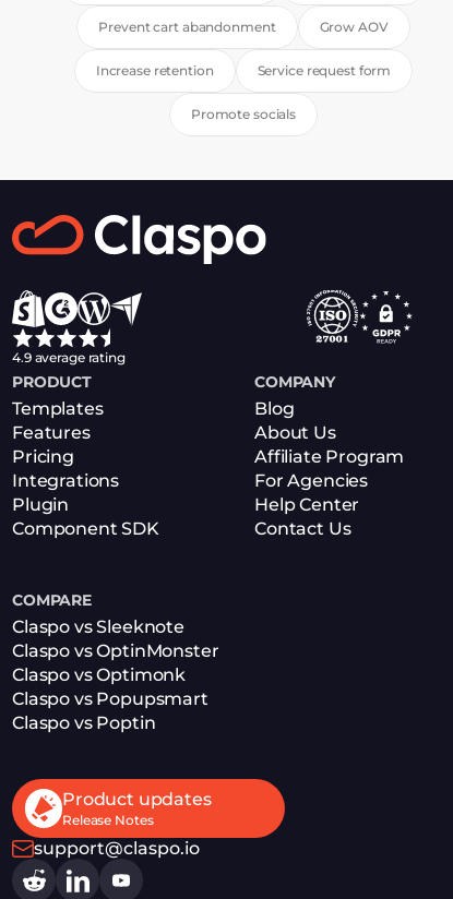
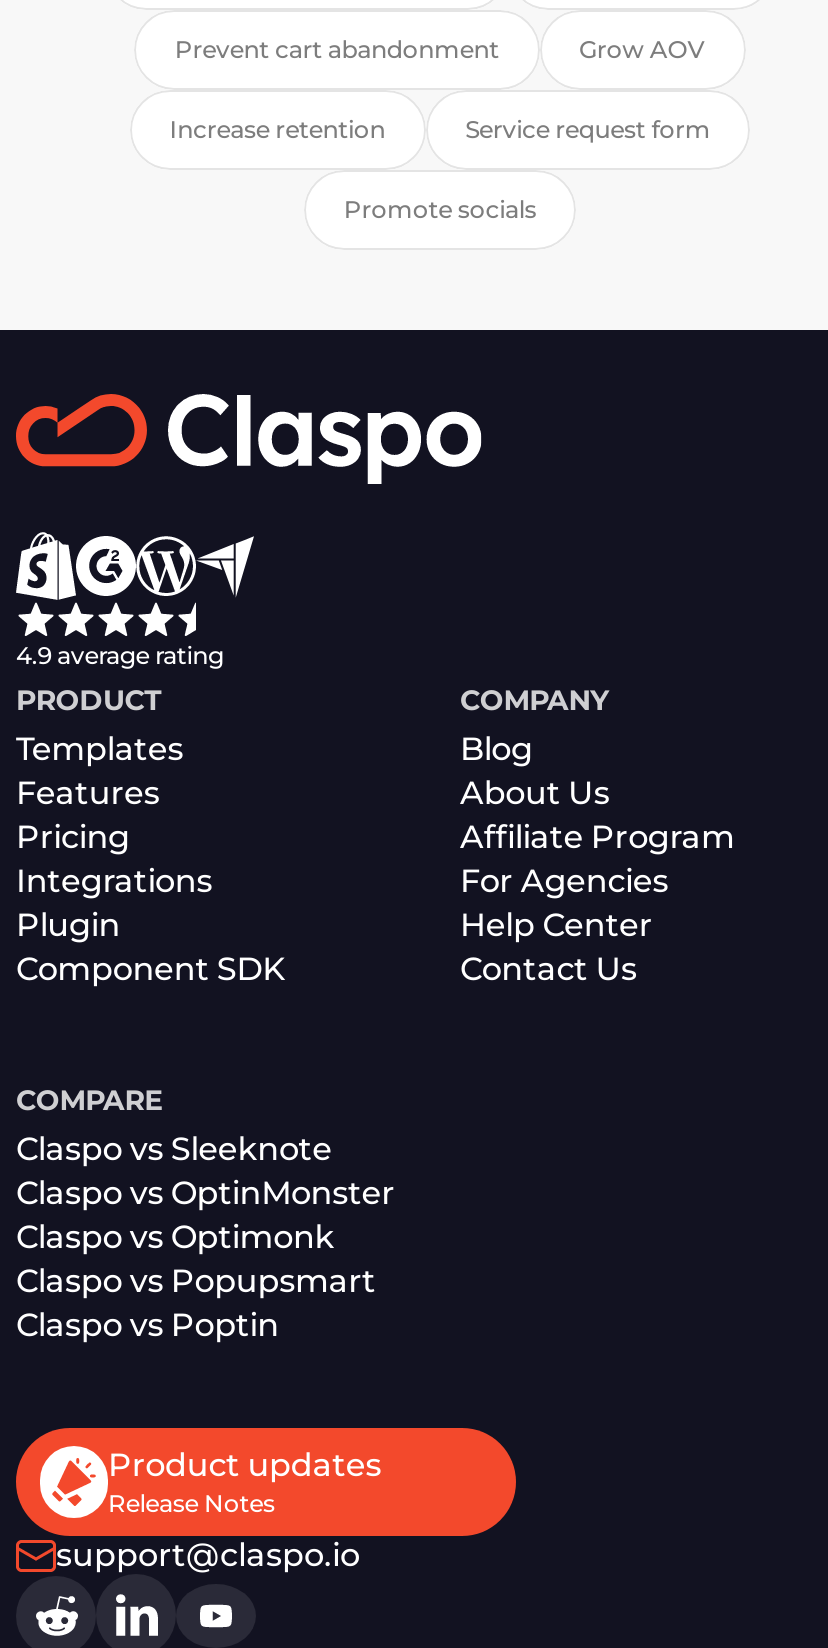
[306,289,413,344] [image] -> none

